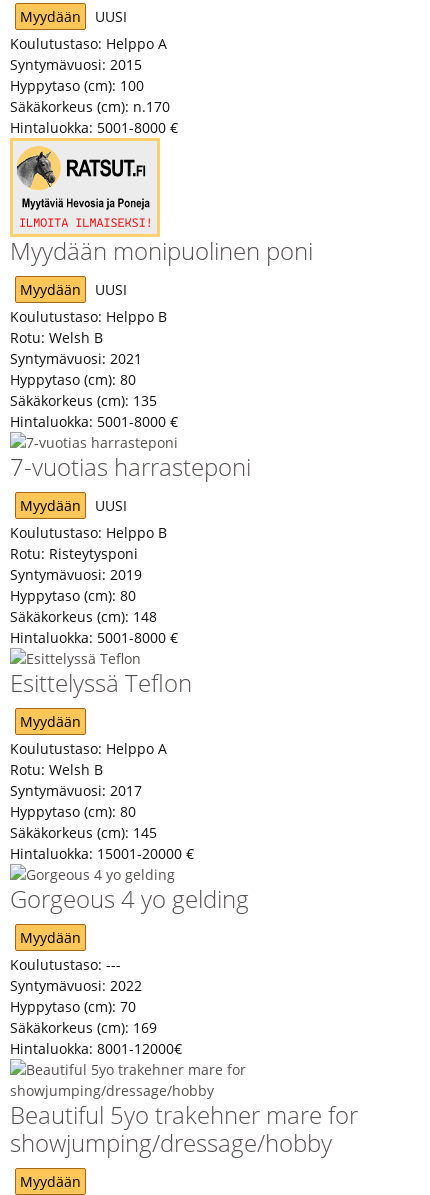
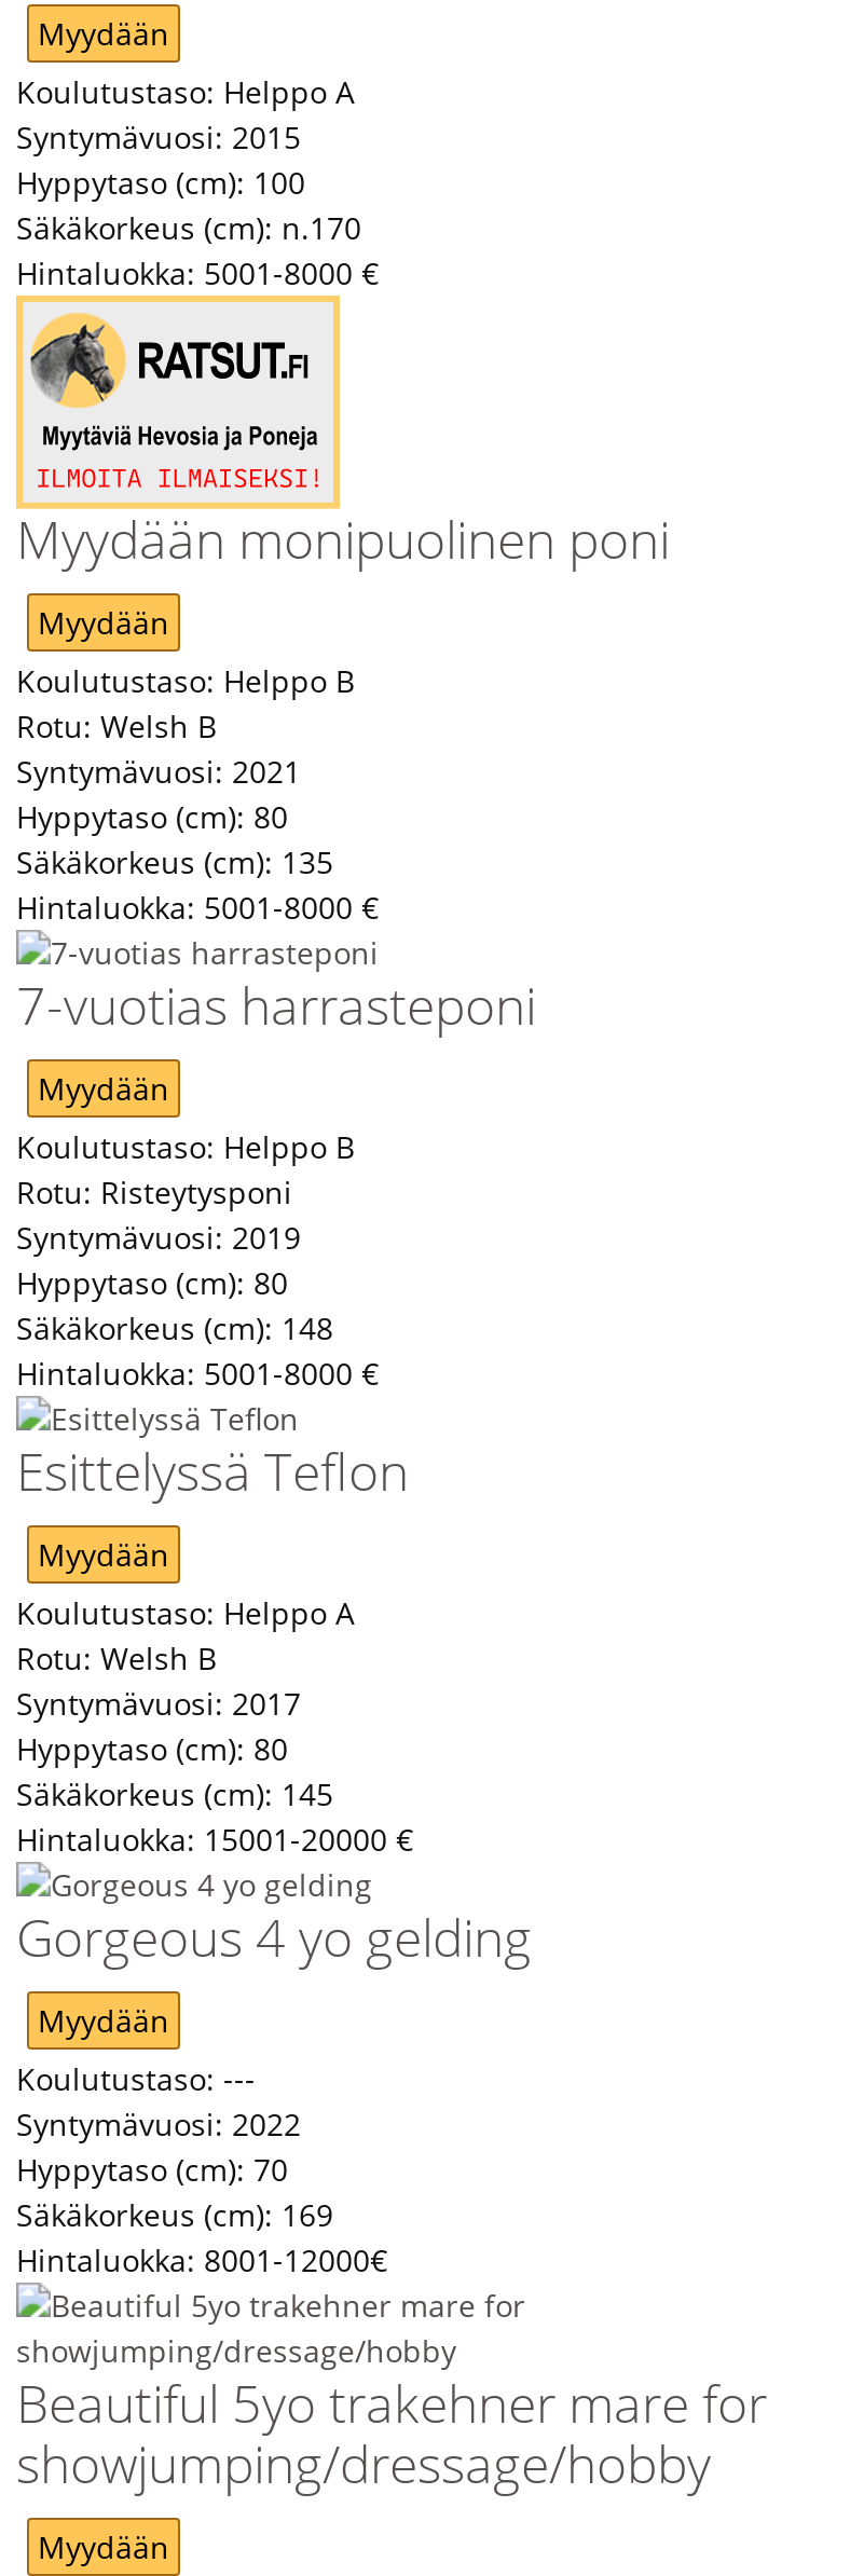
[95,7,127,26] UUSI -> none
[95,280,127,299] UUSI -> none
[95,496,127,515] UUSI -> none

